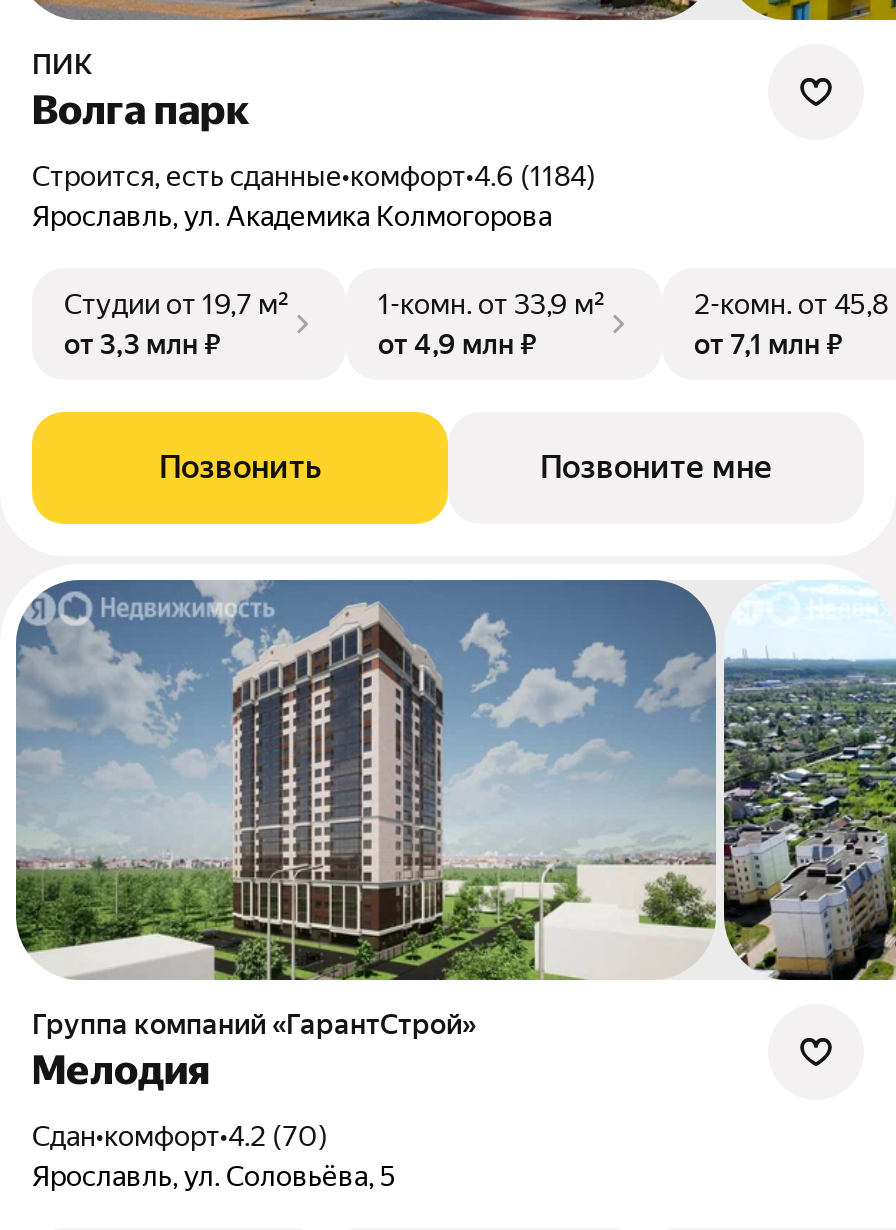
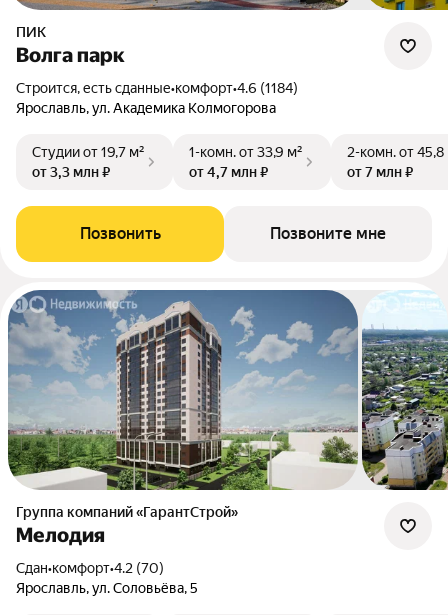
[378,328,536,360] от 4,9 млн ₽ -> [189,164,268,180] от 4,7 млн ₽
[694,328,842,360] от 7,1 млн ₽ -> [347,164,413,180] от 7 млн ₽

